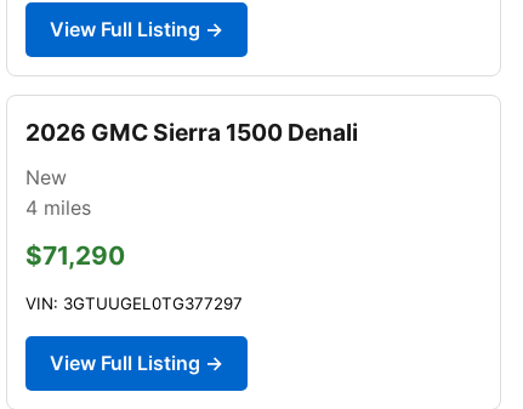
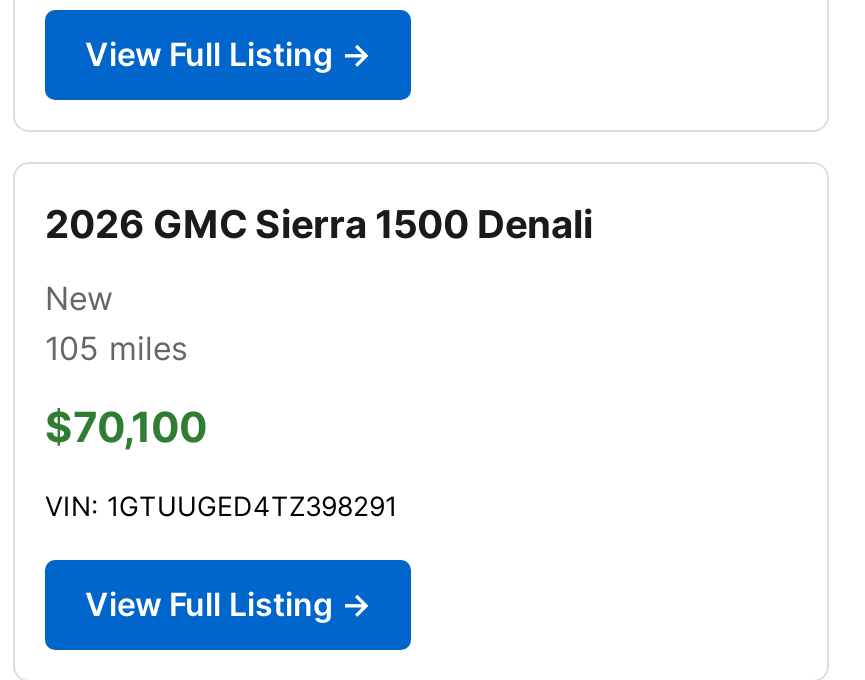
[25,195,91,220] 4 miles -> [45,328,187,368] 105 miles
[25,240,125,271] $71,290 -> [45,402,207,452] $70,100
[25,294,243,313] VIN: 3GTUUGEL0TG377297 -> [45,490,397,522] VIN: 1GTUUGED4TZ398291

